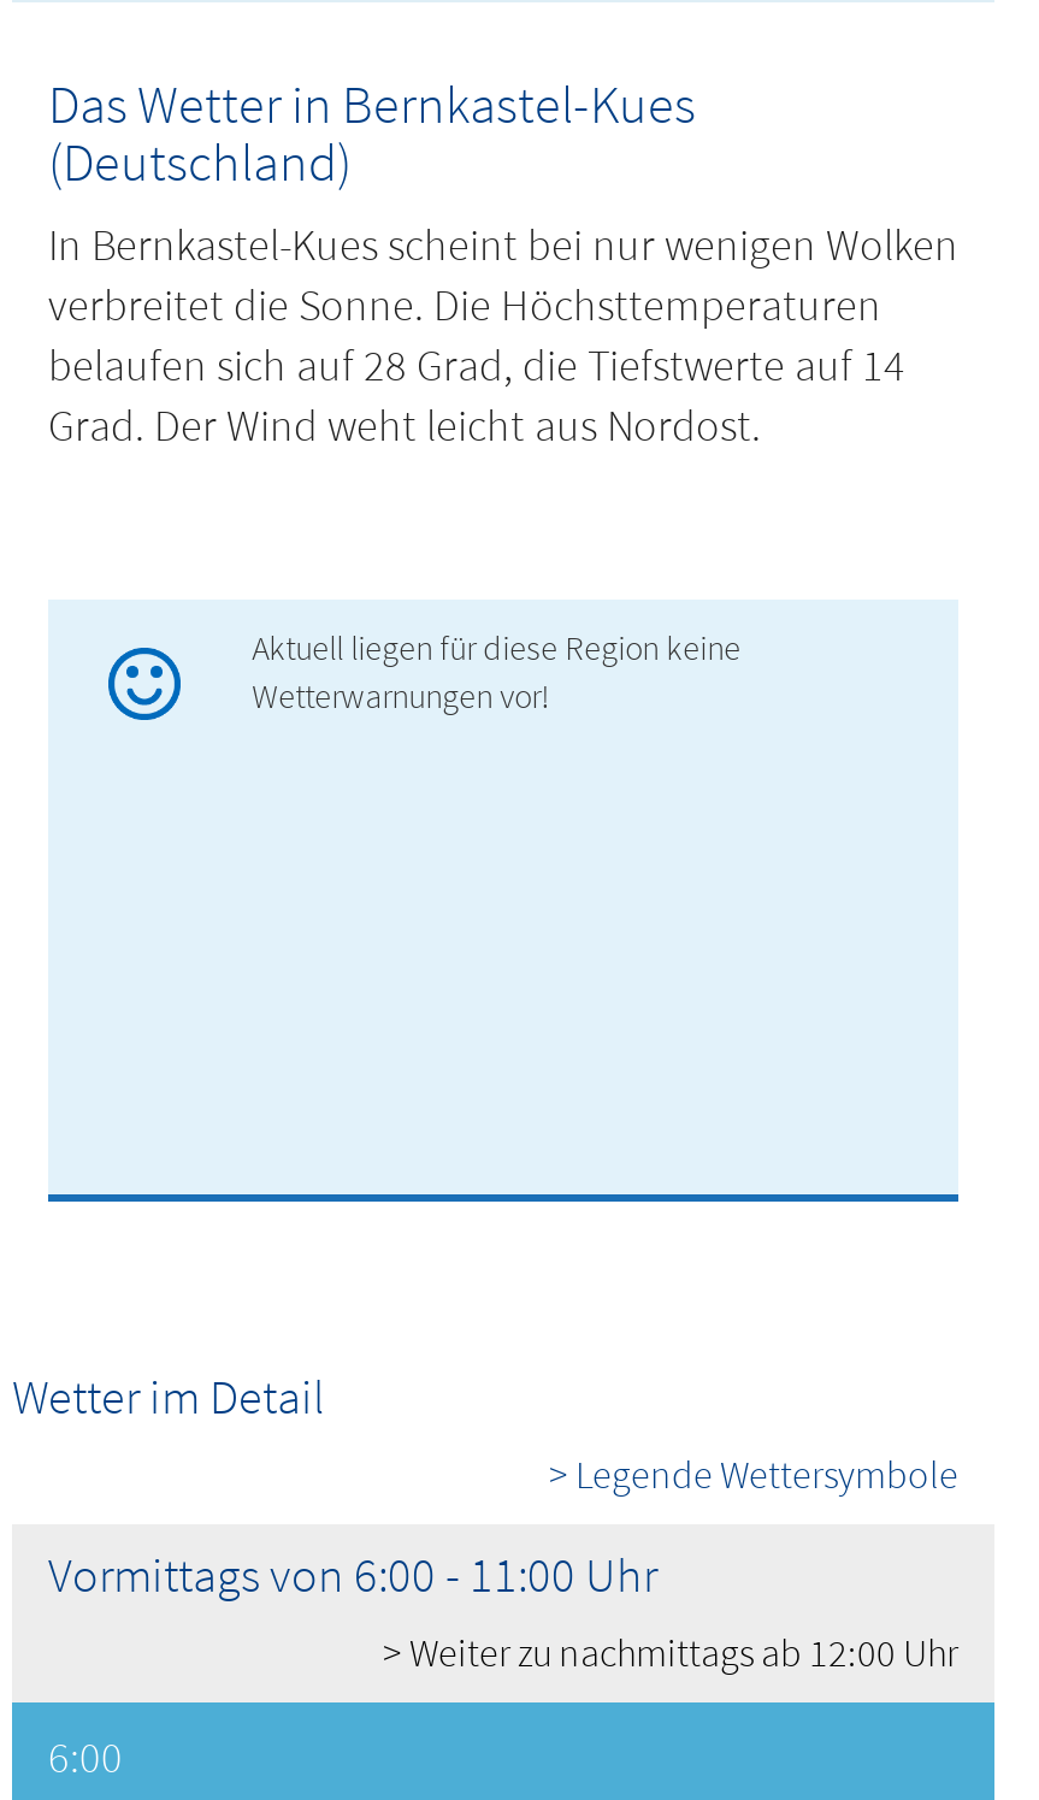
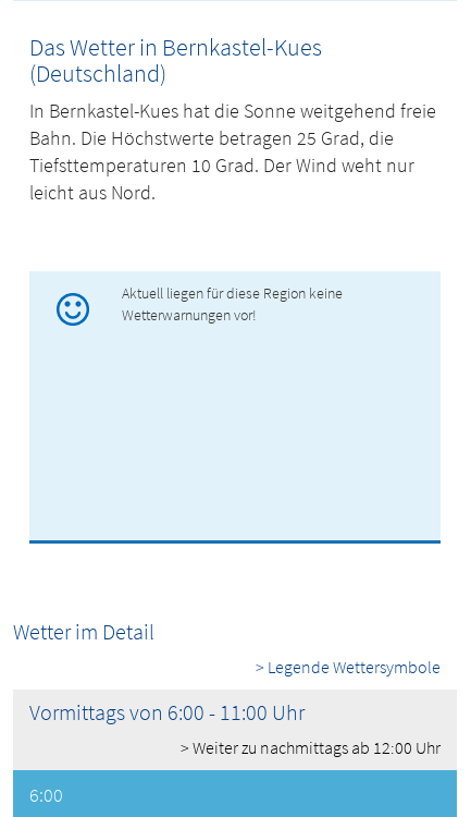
[48,217,958,453] In Bernkastel-Kues scheint bei nur wenigen Wolken | verbreitet die Sonne. Die Höchsttemperaturen | belaufen sich auf 28 Grad, die Tiefstwerte auf 14 | Grad. Der Wind weht leicht aus Nordost. -> [29,98,436,205] In Bernkastel-Kues hat die Sonne weitgehend freie | Bahn. Die Höchstwerte betragen 25 Grad, die | Tiefsttemperaturen 10 Grad. Der Wind weht nur | leicht aus Nord.

